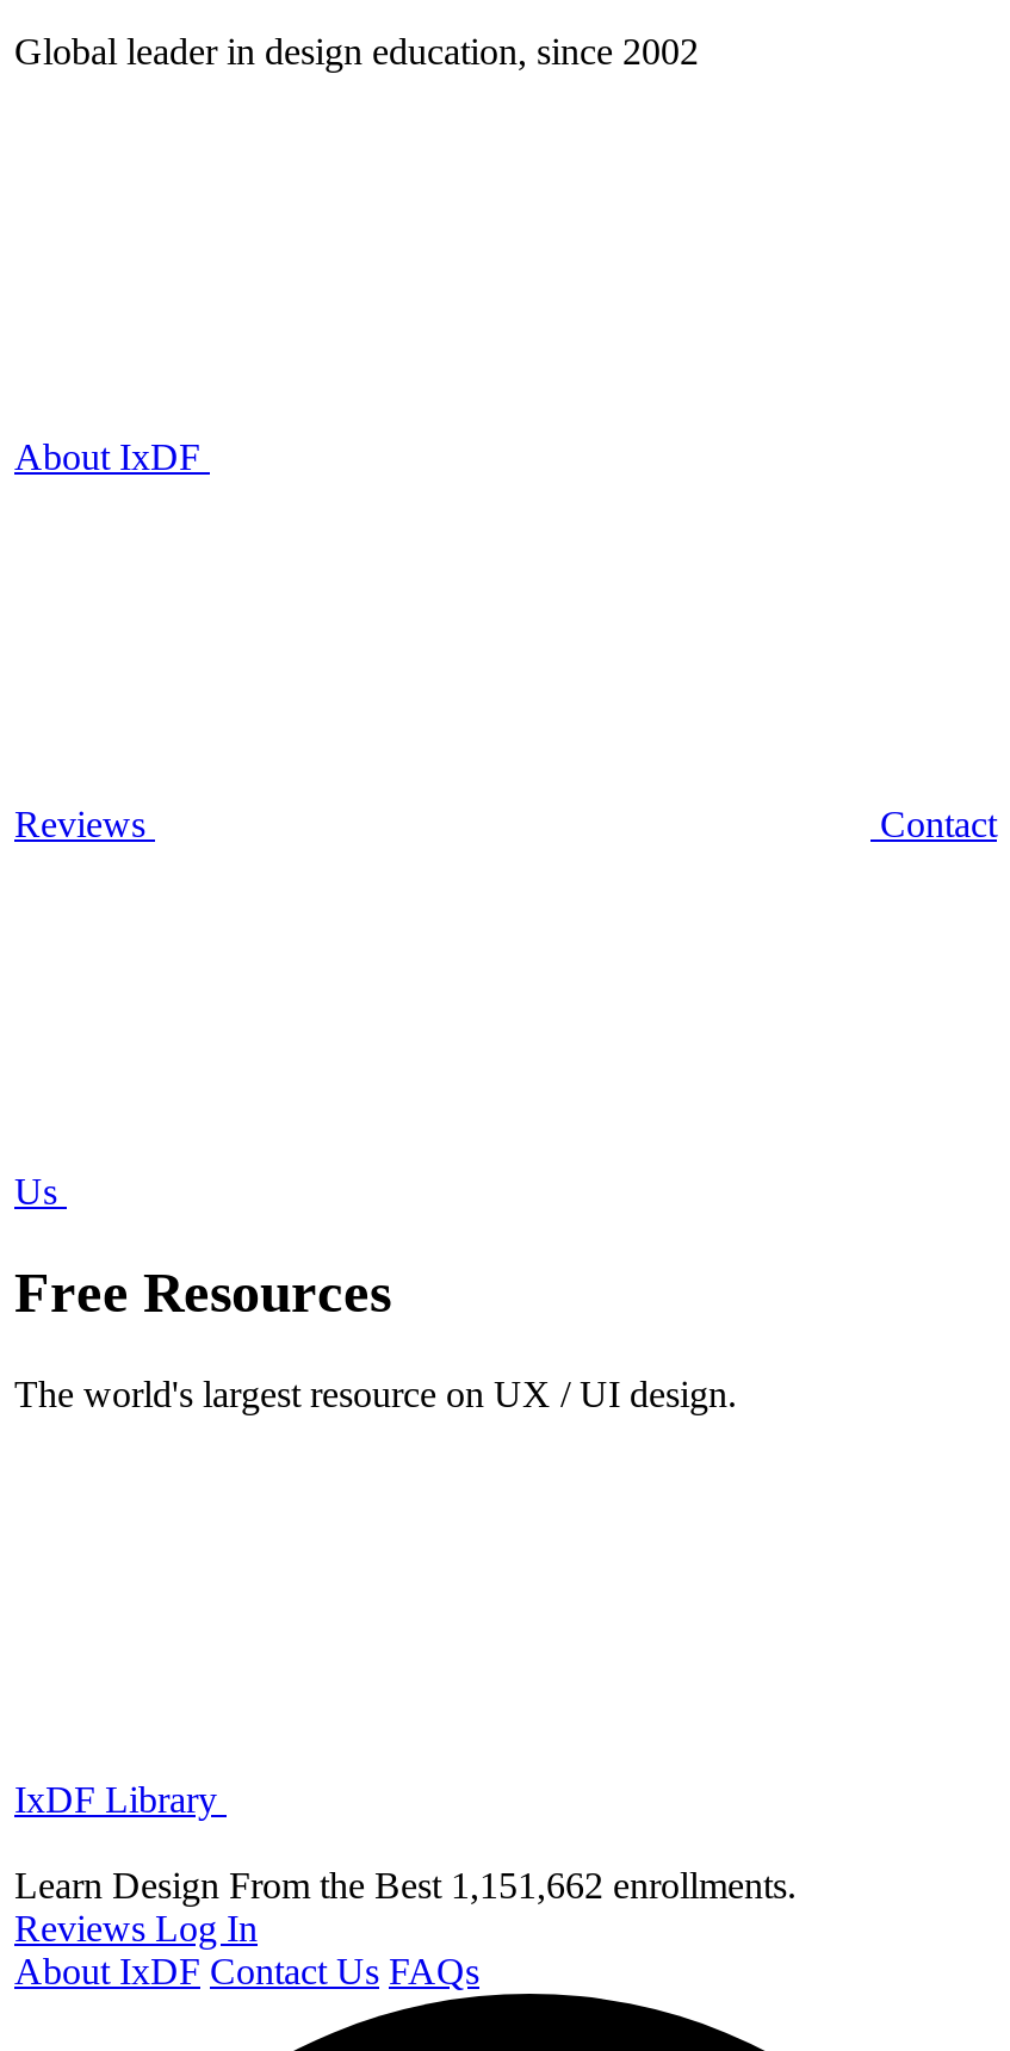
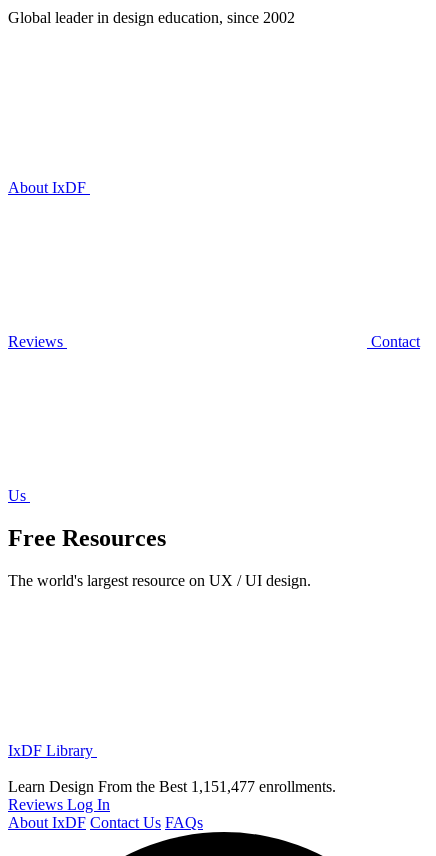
[14,1864,797,1905] Learn Design From the Best 1,151,662 enrollments. -> [8,778,336,795] Learn Design From the Best 1,151,477 enrollments.

